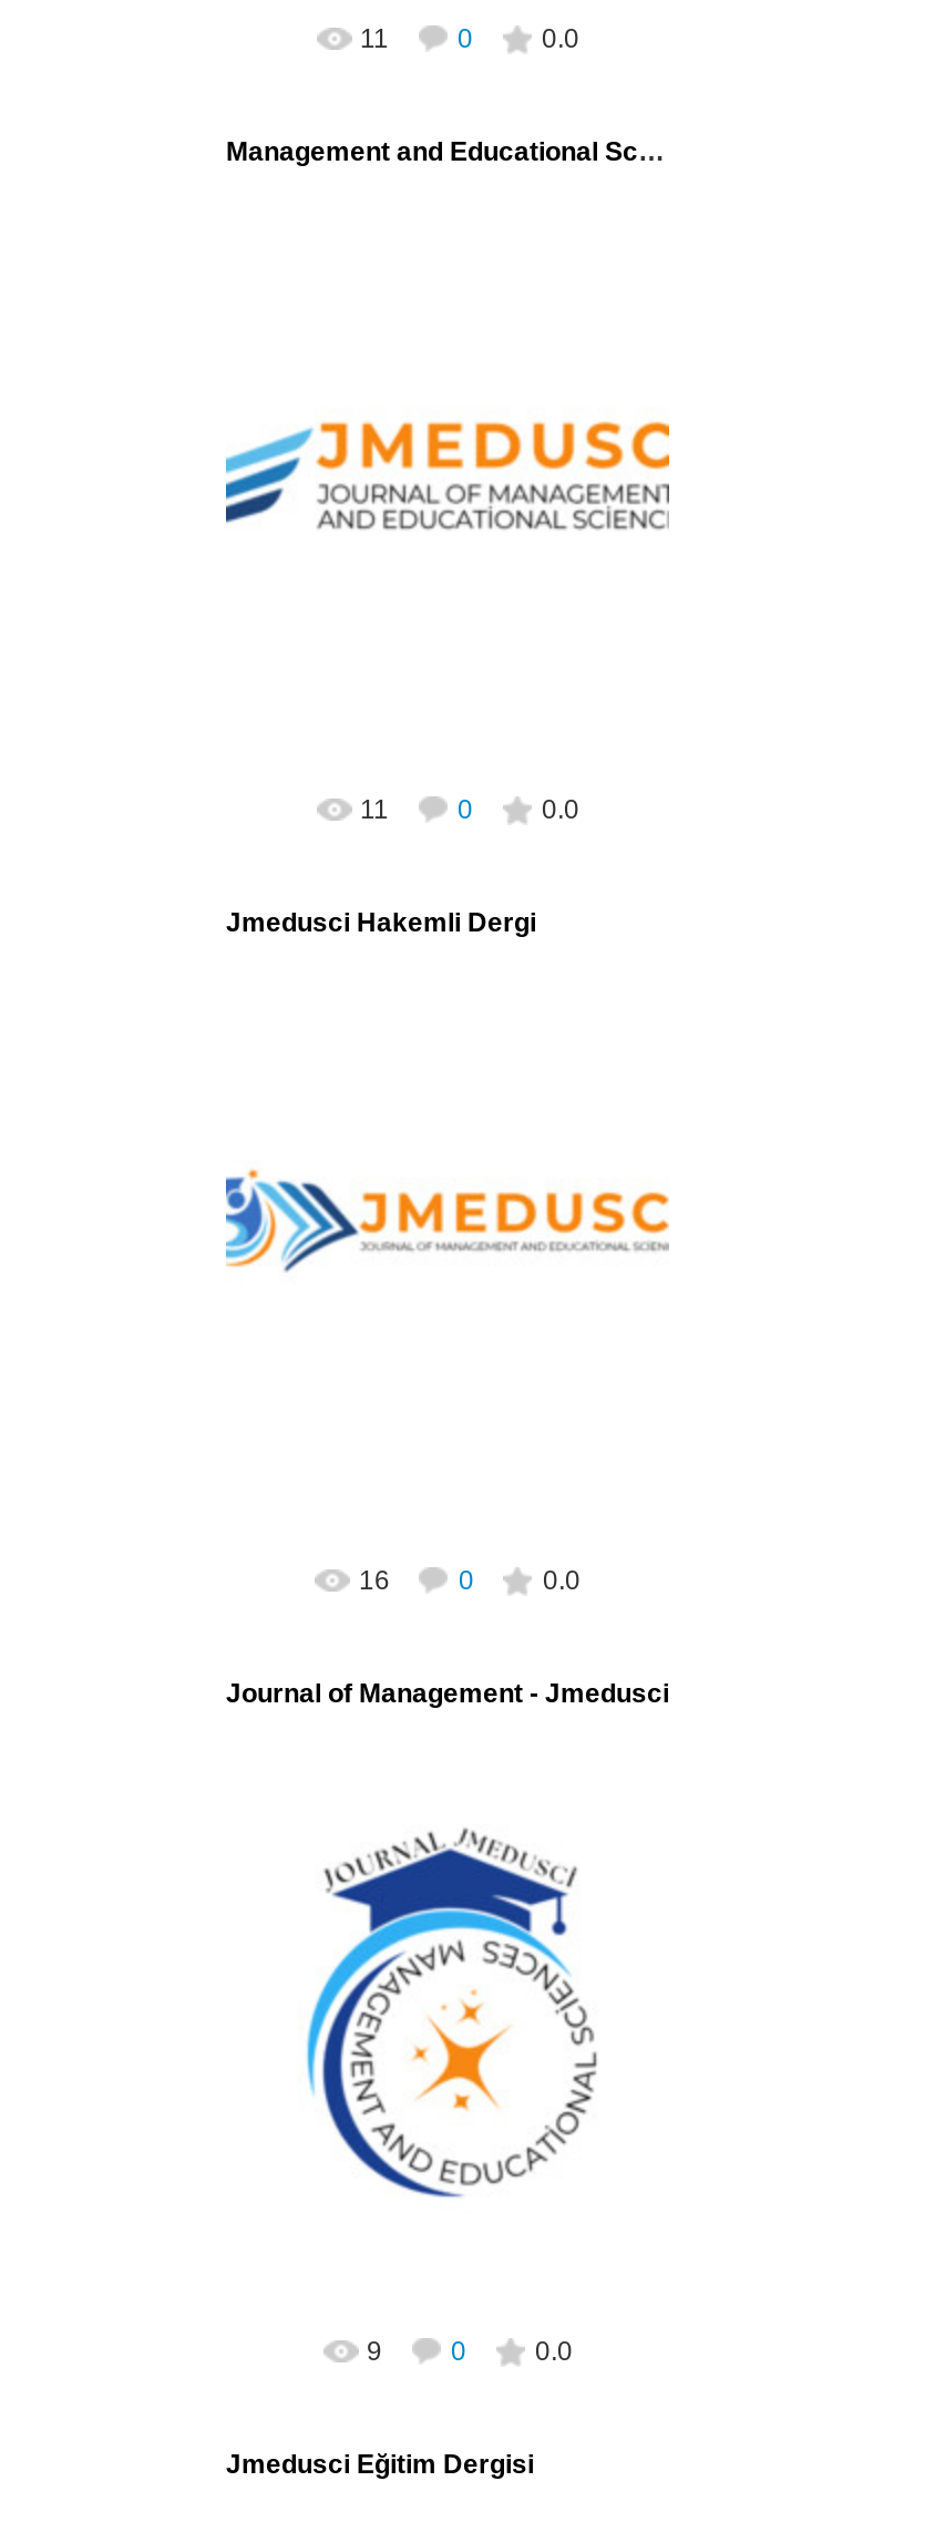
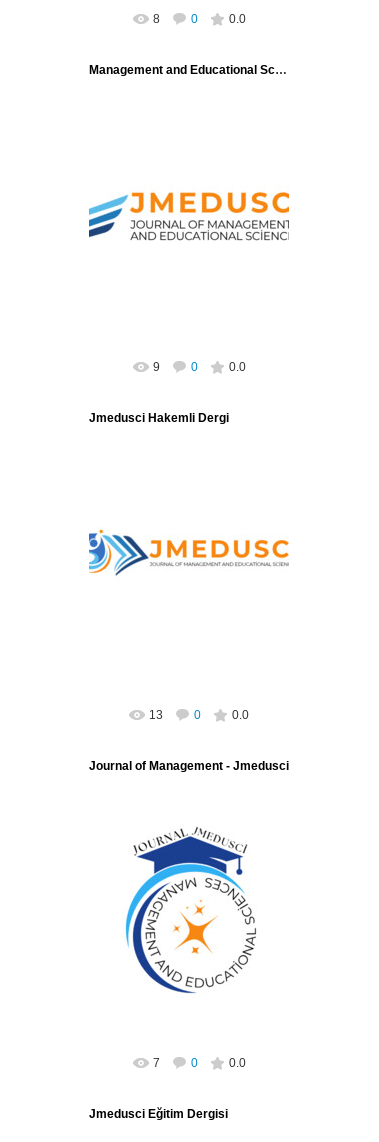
[360,23,389,54] 11 -> [152,12,159,26] 8
[360,794,389,825] 11 -> [152,360,159,374] 9
[359,1565,390,1596] 16 -> [149,708,163,722] 13
[367,2336,382,2367] 9 -> [152,1056,159,1070] 7

